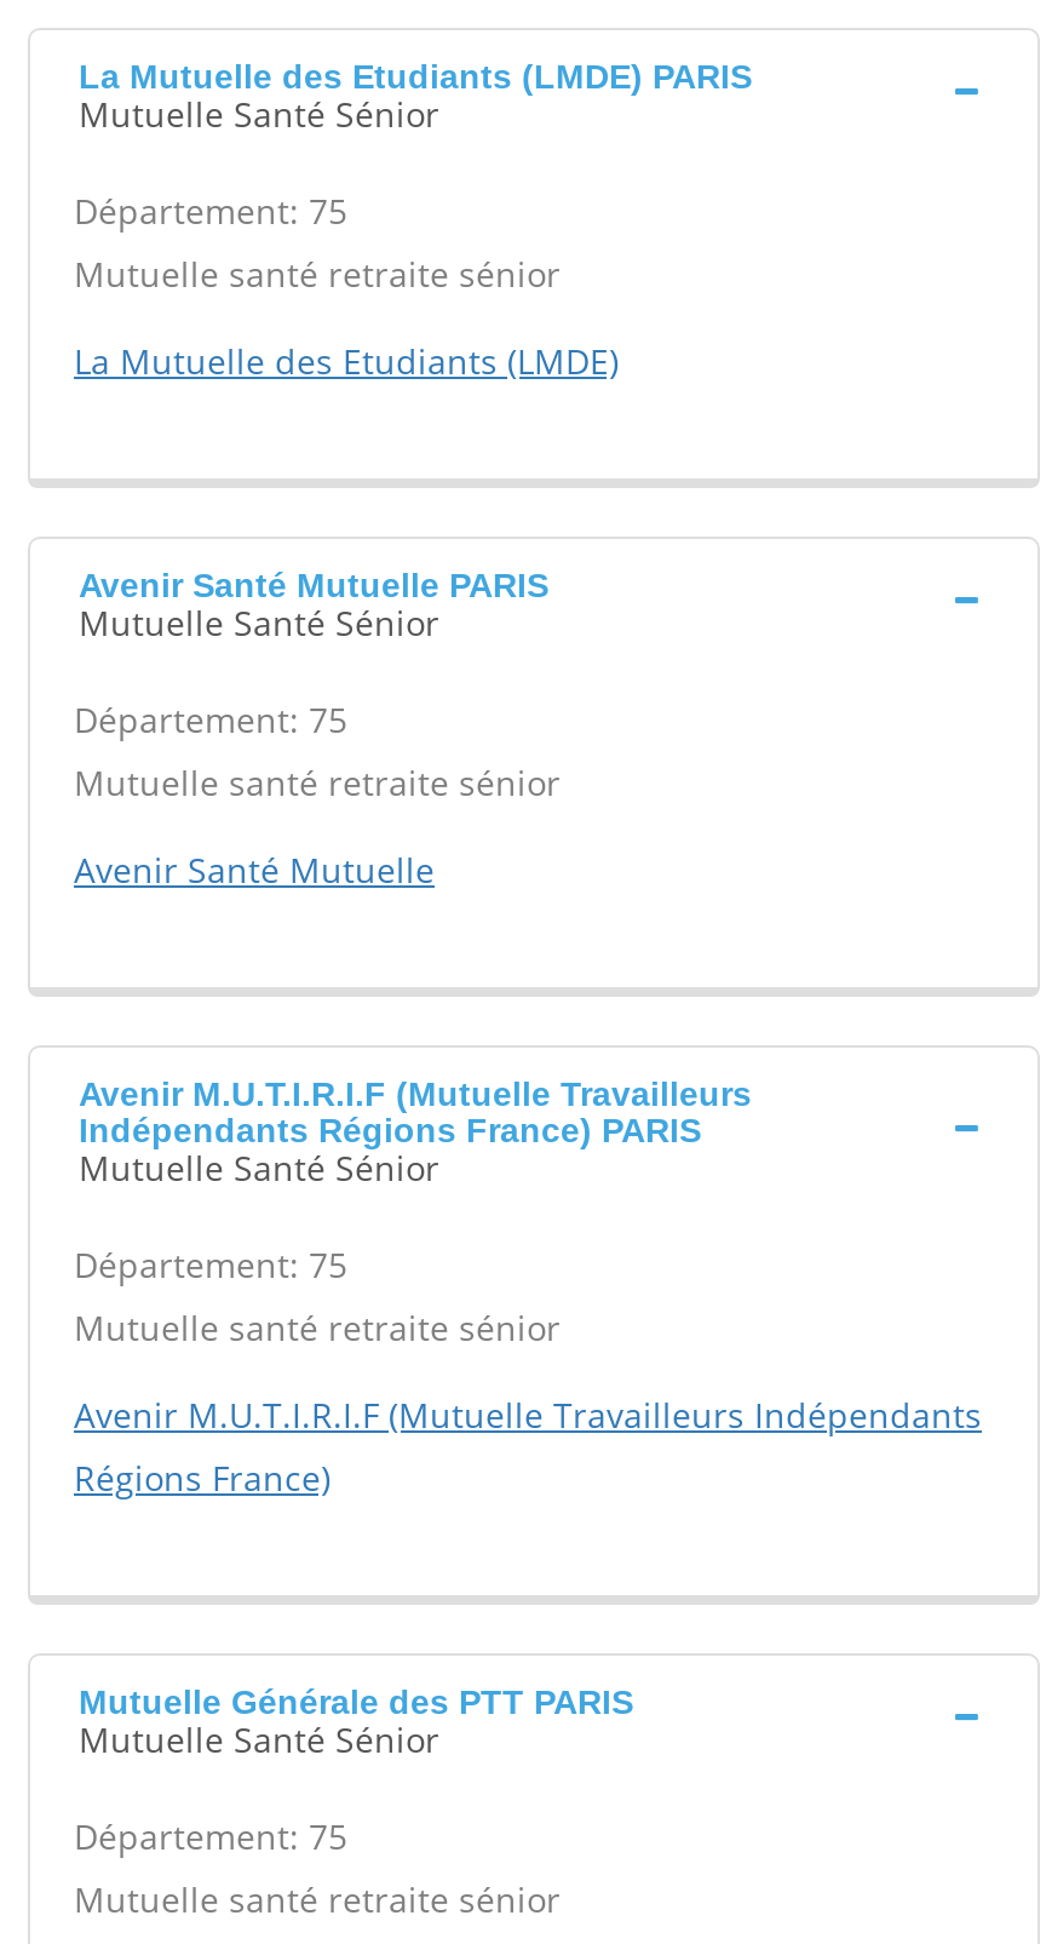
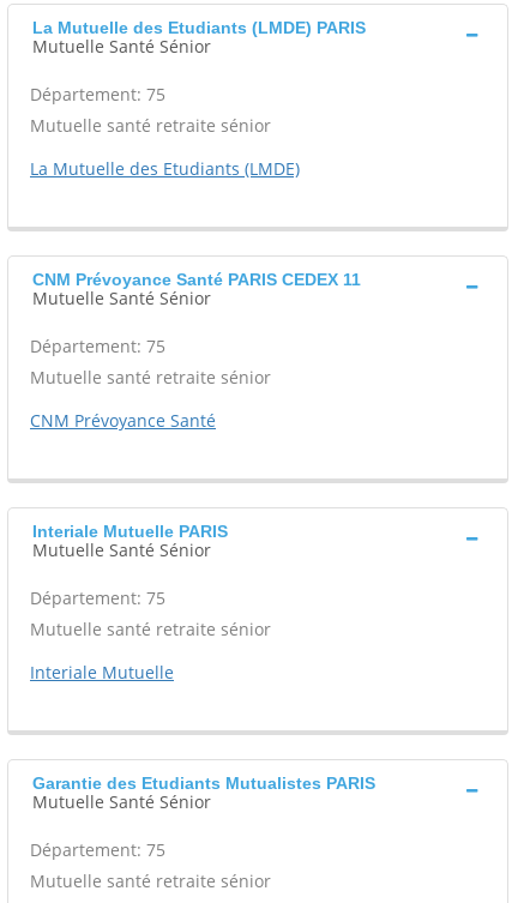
[79,566,548,604] Avenir Santé Mutuelle PARIS -> [32,270,361,289] CNM Prévoyance Santé PARIS CEDEX 11
[74,847,435,893] Avenir Santé Mutuelle -> [30,409,216,432] CNM Prévoyance Santé
[79,1074,752,1149] Avenir M.U.T.I.R.I.F (Mutuelle Travailleurs | Indépendants Régions France) PARIS -> [32,522,228,541] Interiale Mutuelle PARIS
[74,1392,982,1501] Avenir M.U.T.I.R.I.F (Mutuelle Travailleurs Indépendants | Régions France) -> [30,661,174,684] Interiale Mutuelle
[79,1682,633,1721] Mutuelle Générale des PTT PARIS -> [32,773,375,793] Garantie des Etudiants Mutualistes PARIS

